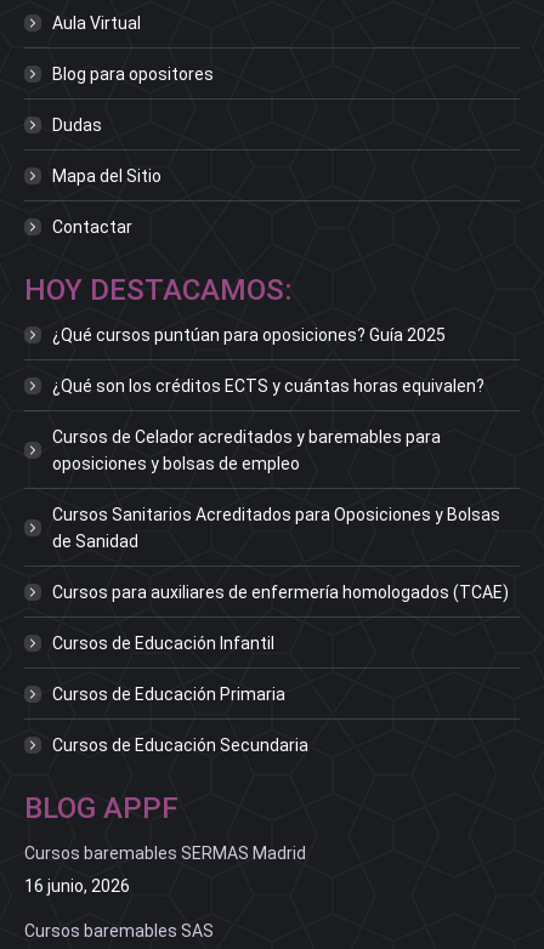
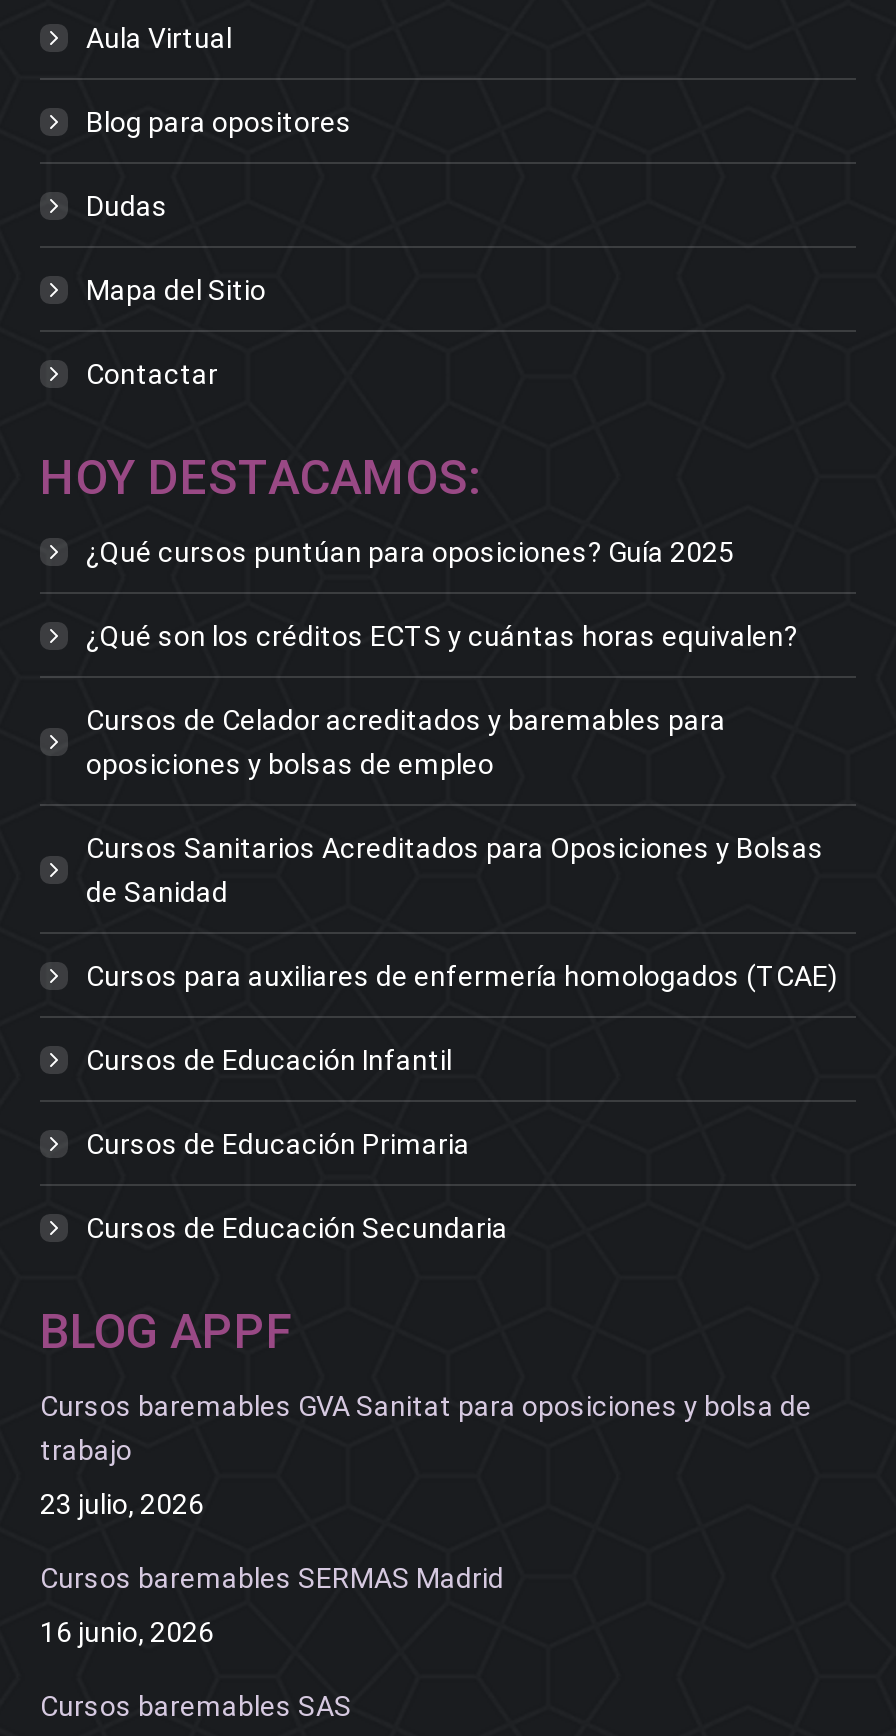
none -> [40,1390,812,1520] Cursos baremables GVA Sanitat para oposiciones y bolsa de | trabajo | 23 julio, 2026

